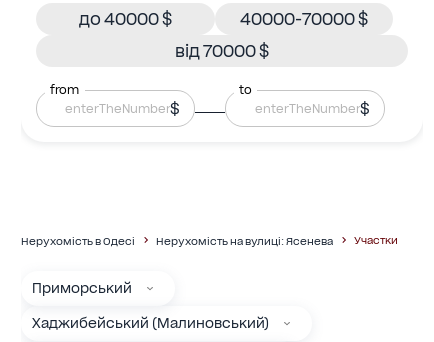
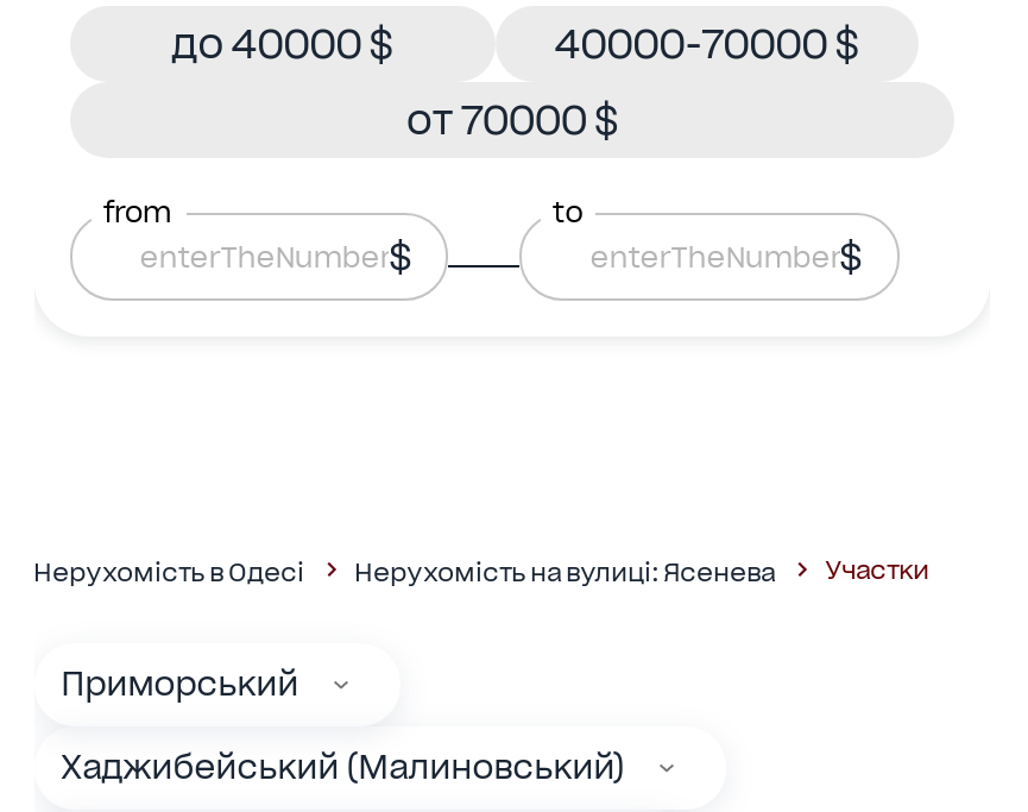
[175,41,269,61] від 70000 $ -> [406,96,618,143] от 70000 $

